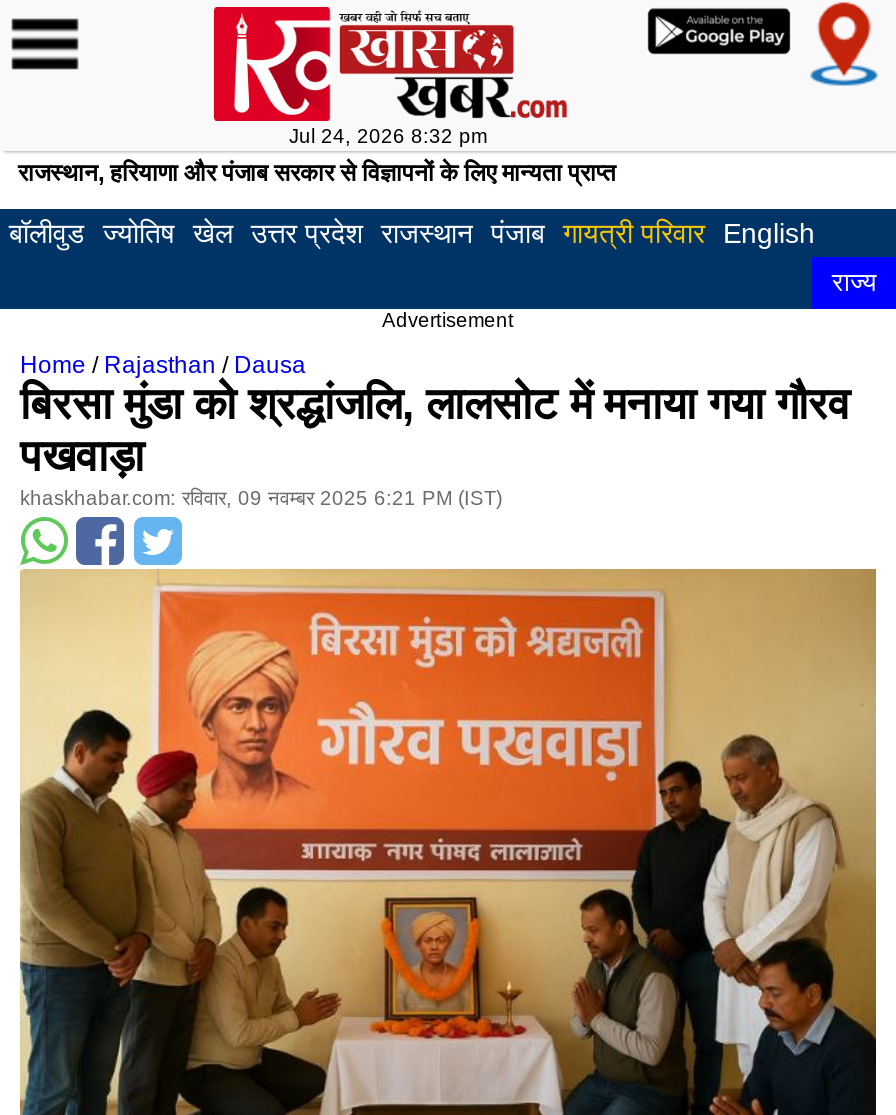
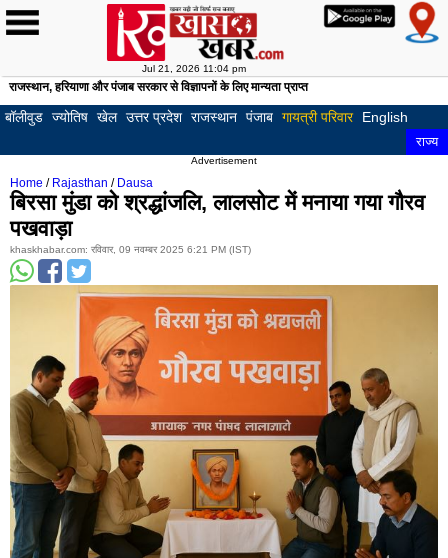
[289,125,487,147] Jul 24, 2026 8:32 pm -> [142,63,246,74] Jul 21, 2026 11:04 pm

